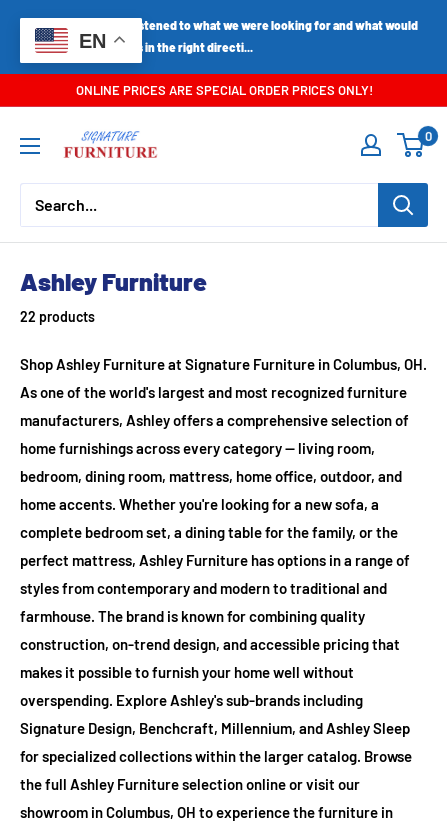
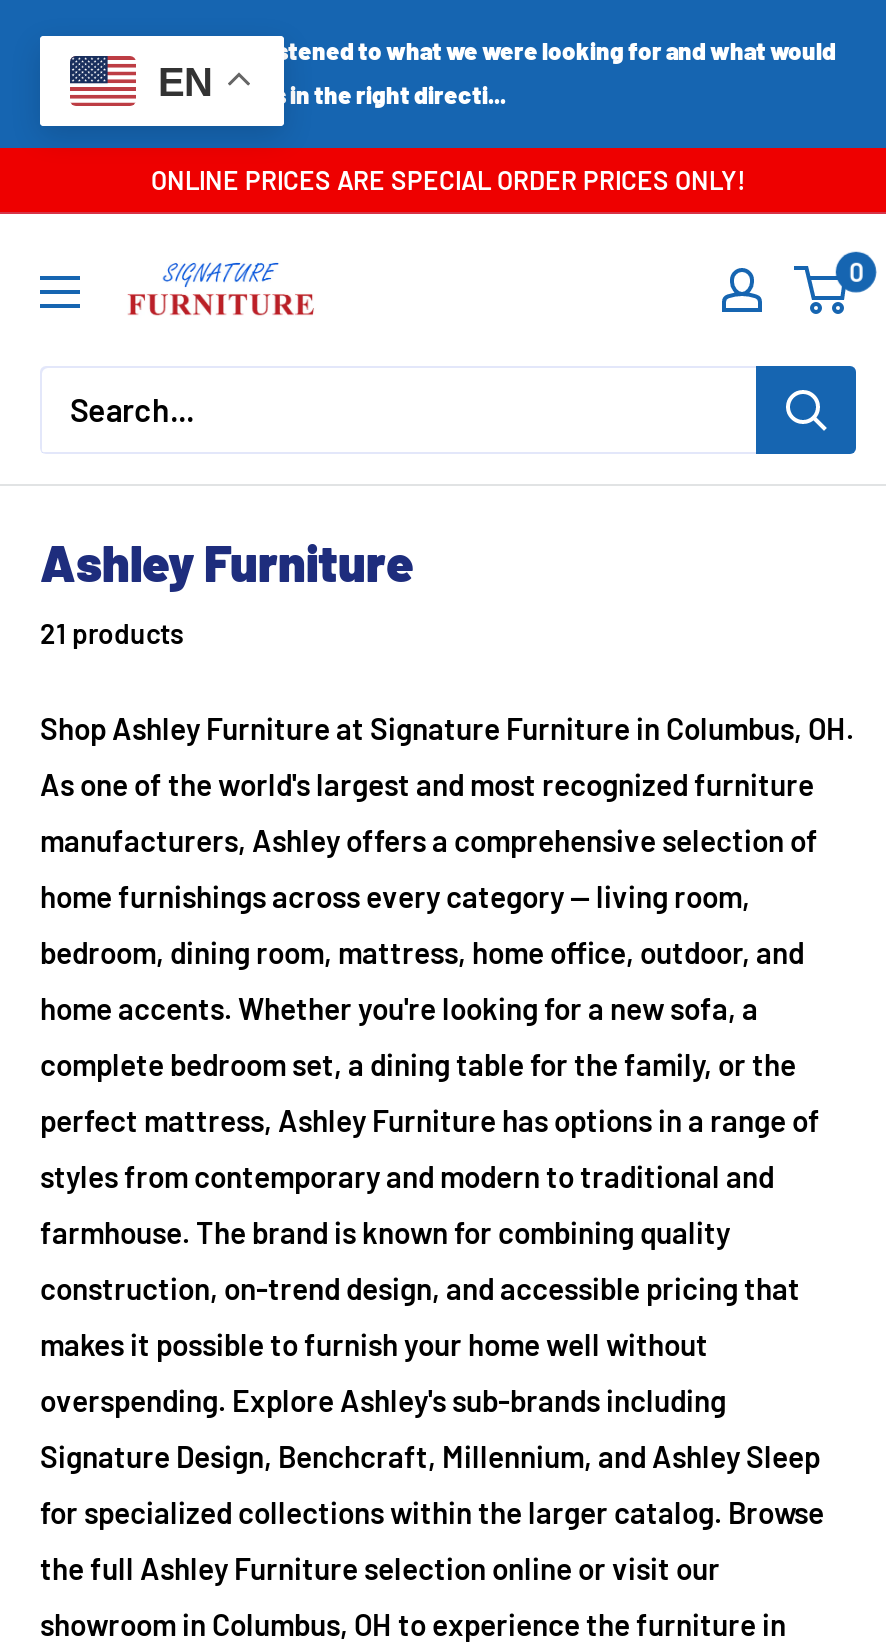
[20,308,95,325] 22 products -> [40,616,184,650] 21 products

